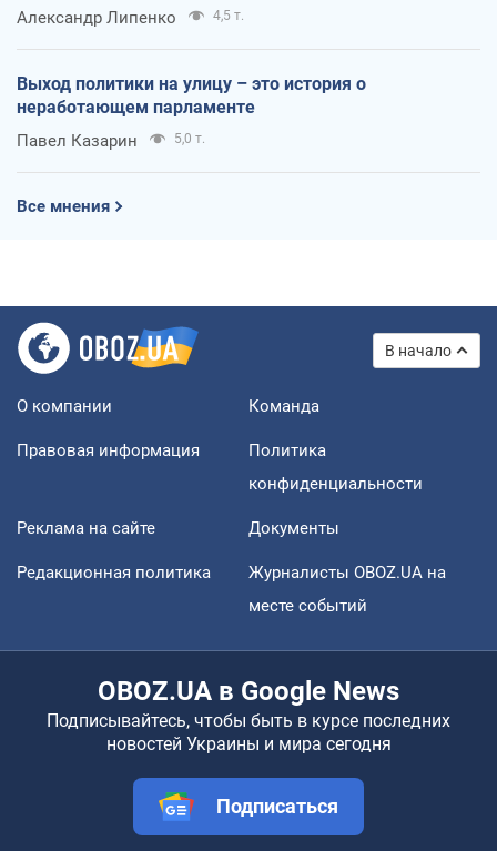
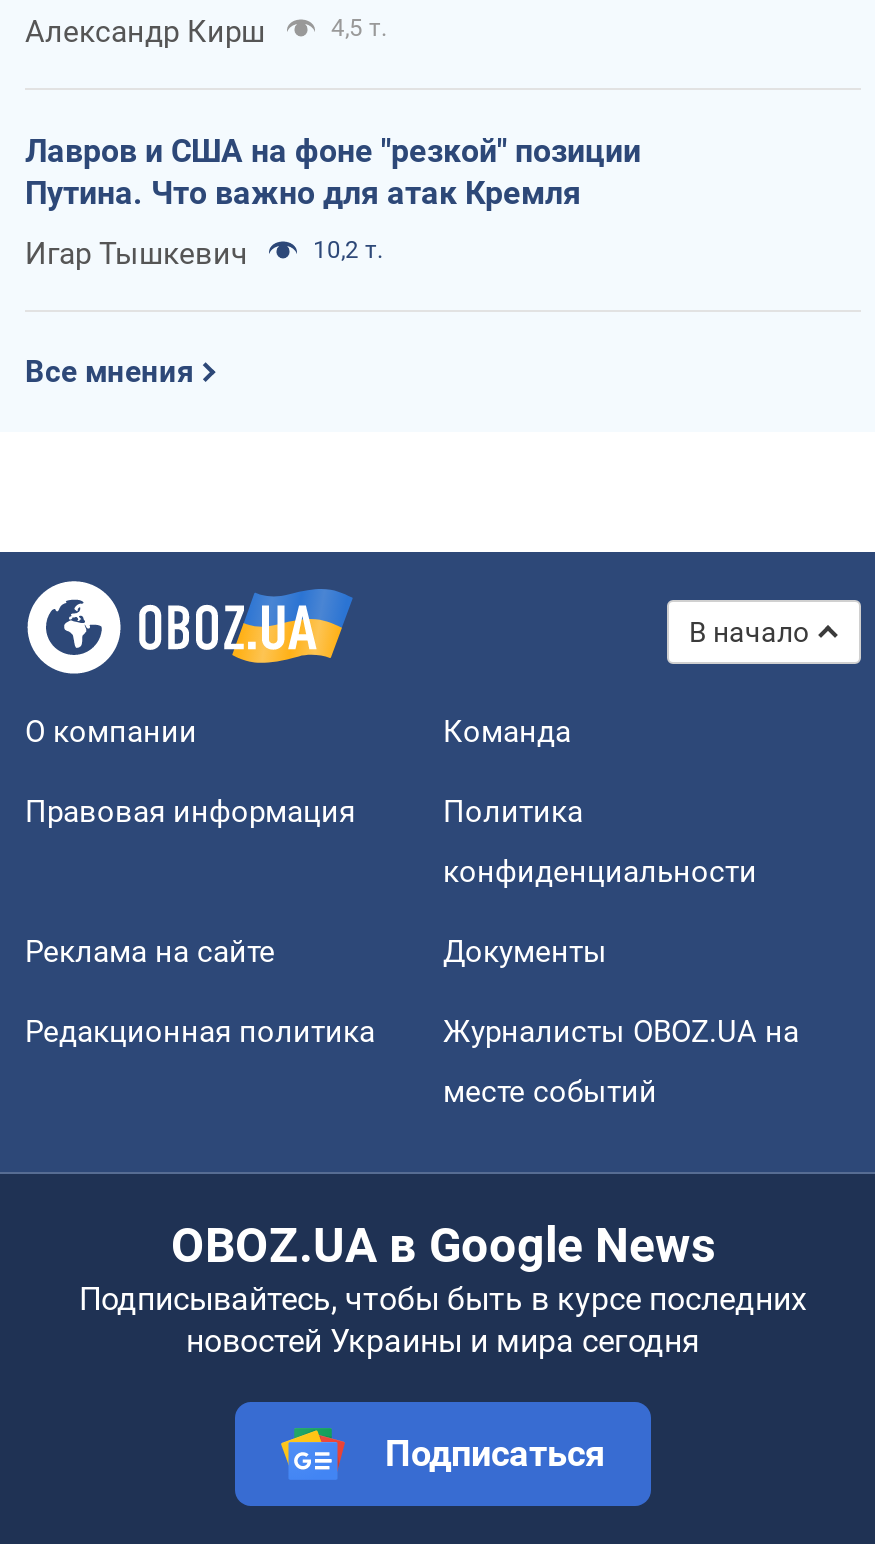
[17,7,176,27] Александр Липенко -> [25,13,265,49] Александр Кирш
[17,73,366,117] Выход политики на улицу – это история о | неработающем парламенте -> [25,131,641,211] Лавров и США на фоне "резкой" позиции | Путина. Что важно для атак Кремля
[17,131,205,151] Павел Казарин | 5,0 т. -> [25,235,383,271] Игар Тышкевич | 10,2 т.

